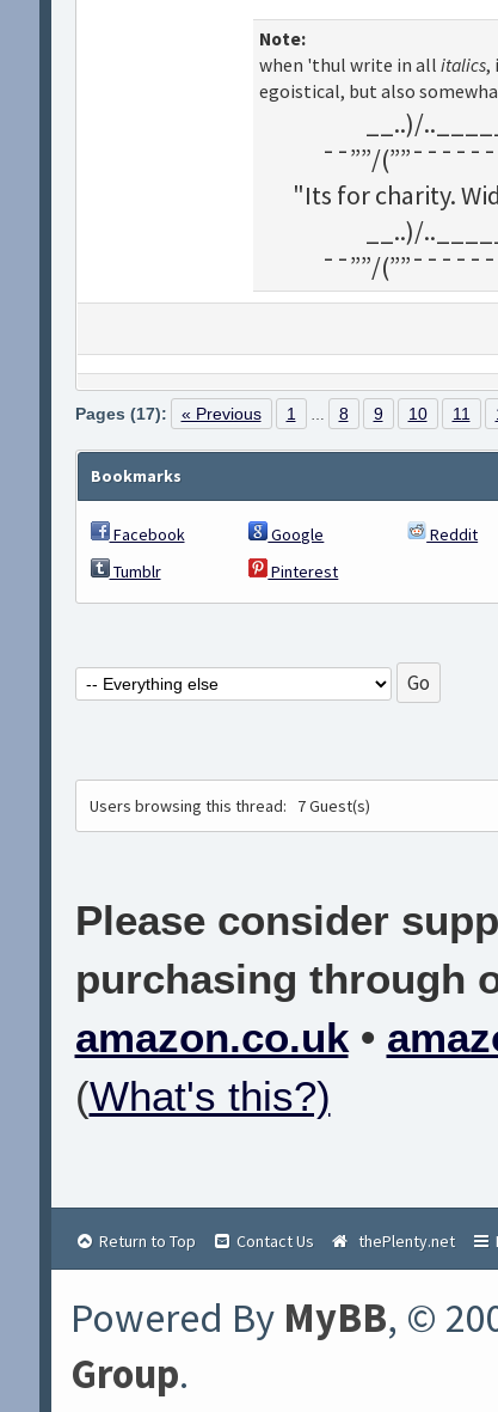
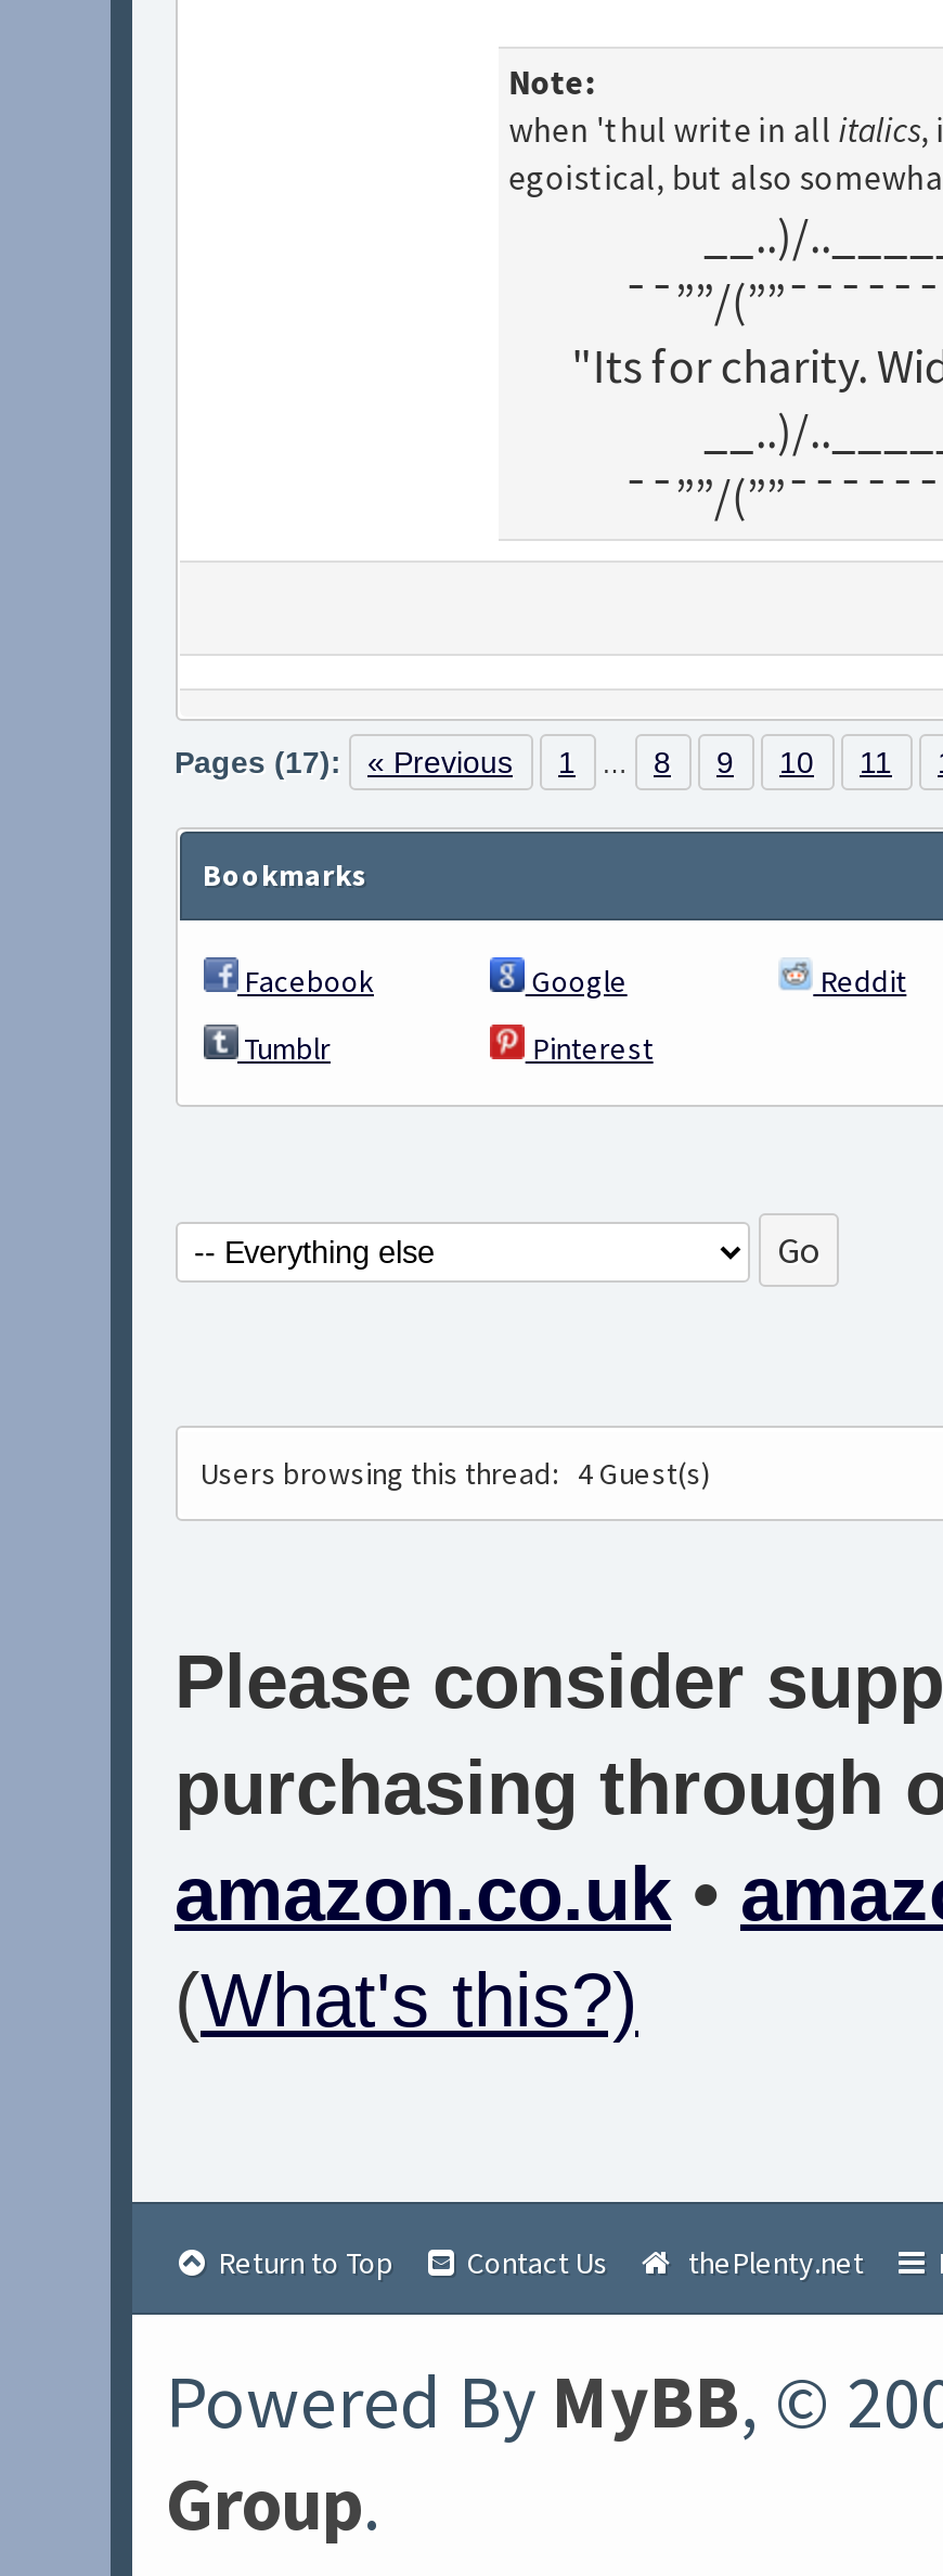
[89,795,370,817] Users browsing this thread: 7 Guest(s) -> [201,1454,710,1493] Users browsing this thread: 4 Guest(s)

